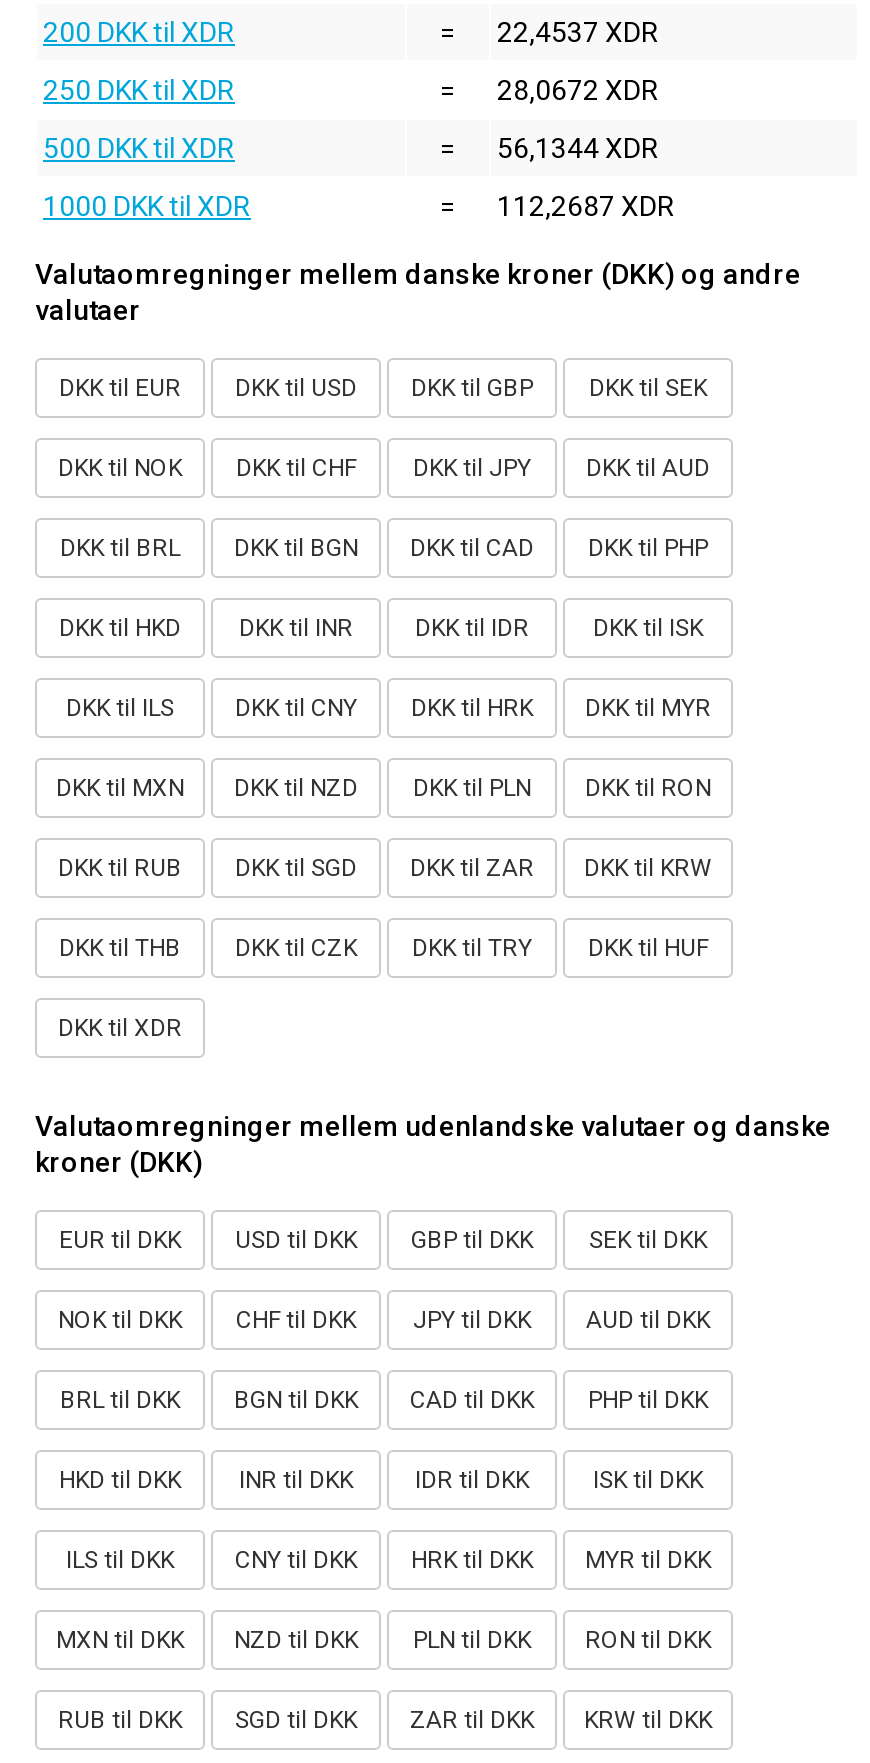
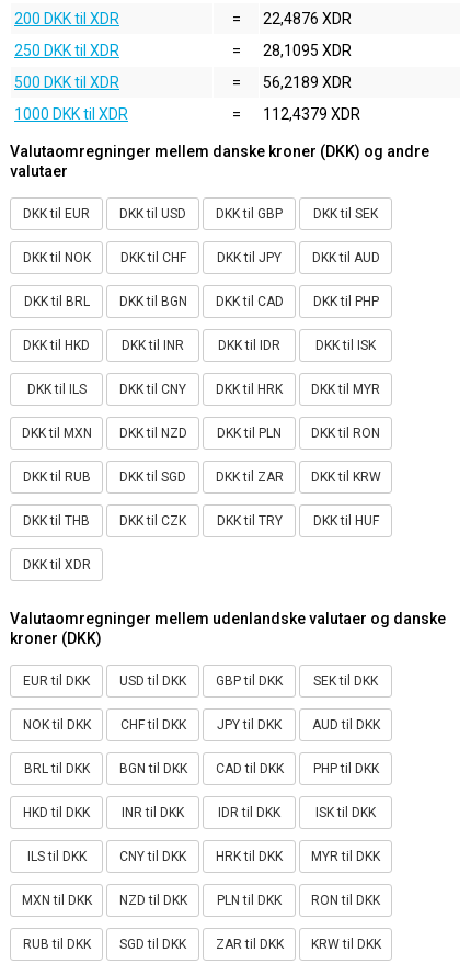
[497,16,659,48] 22,4537 XDR -> [263,10,352,27] 22,4876 XDR
[497,74,659,106] 28,0672 XDR -> [263,42,352,59] 28,1095 XDR
[497,132,659,164] 56,1344 XDR -> [263,73,352,91] 56,2189 XDR
[497,190,675,222] 112,2687 XDR -> [263,105,360,123] 112,4379 XDR

